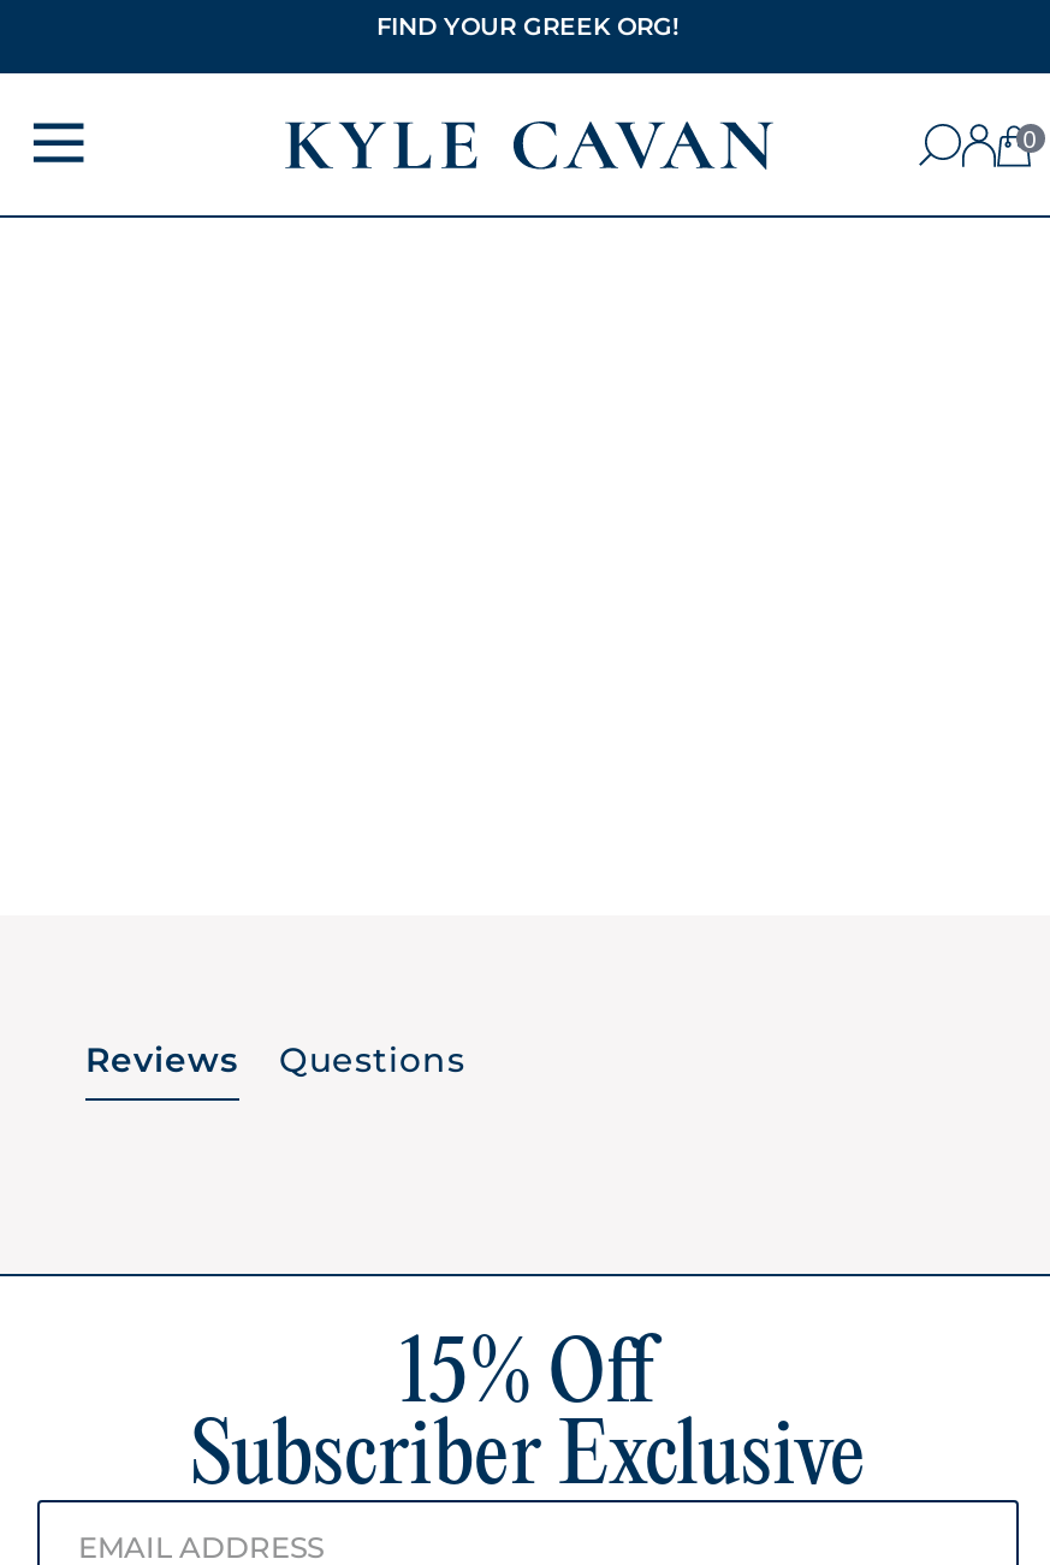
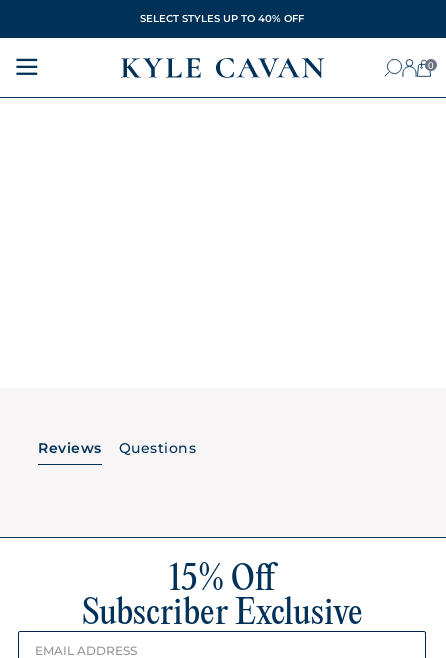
[376,11,680,42] FIND YOUR GREEK ORG! -> [140,12,304,25] SELECT STYLES UP TO 40% OFF

